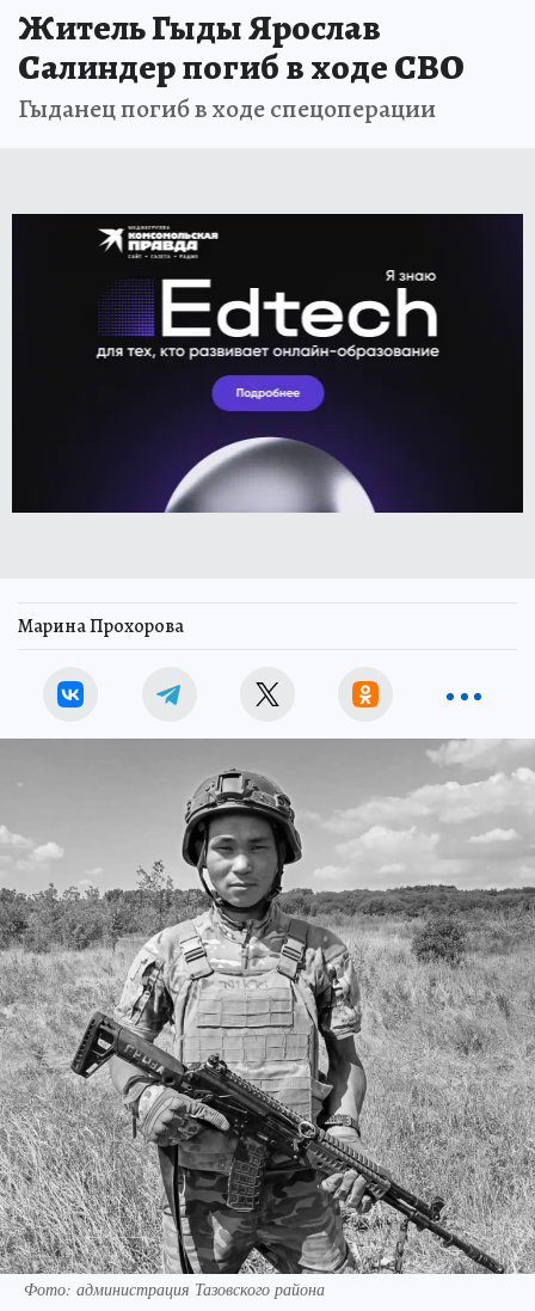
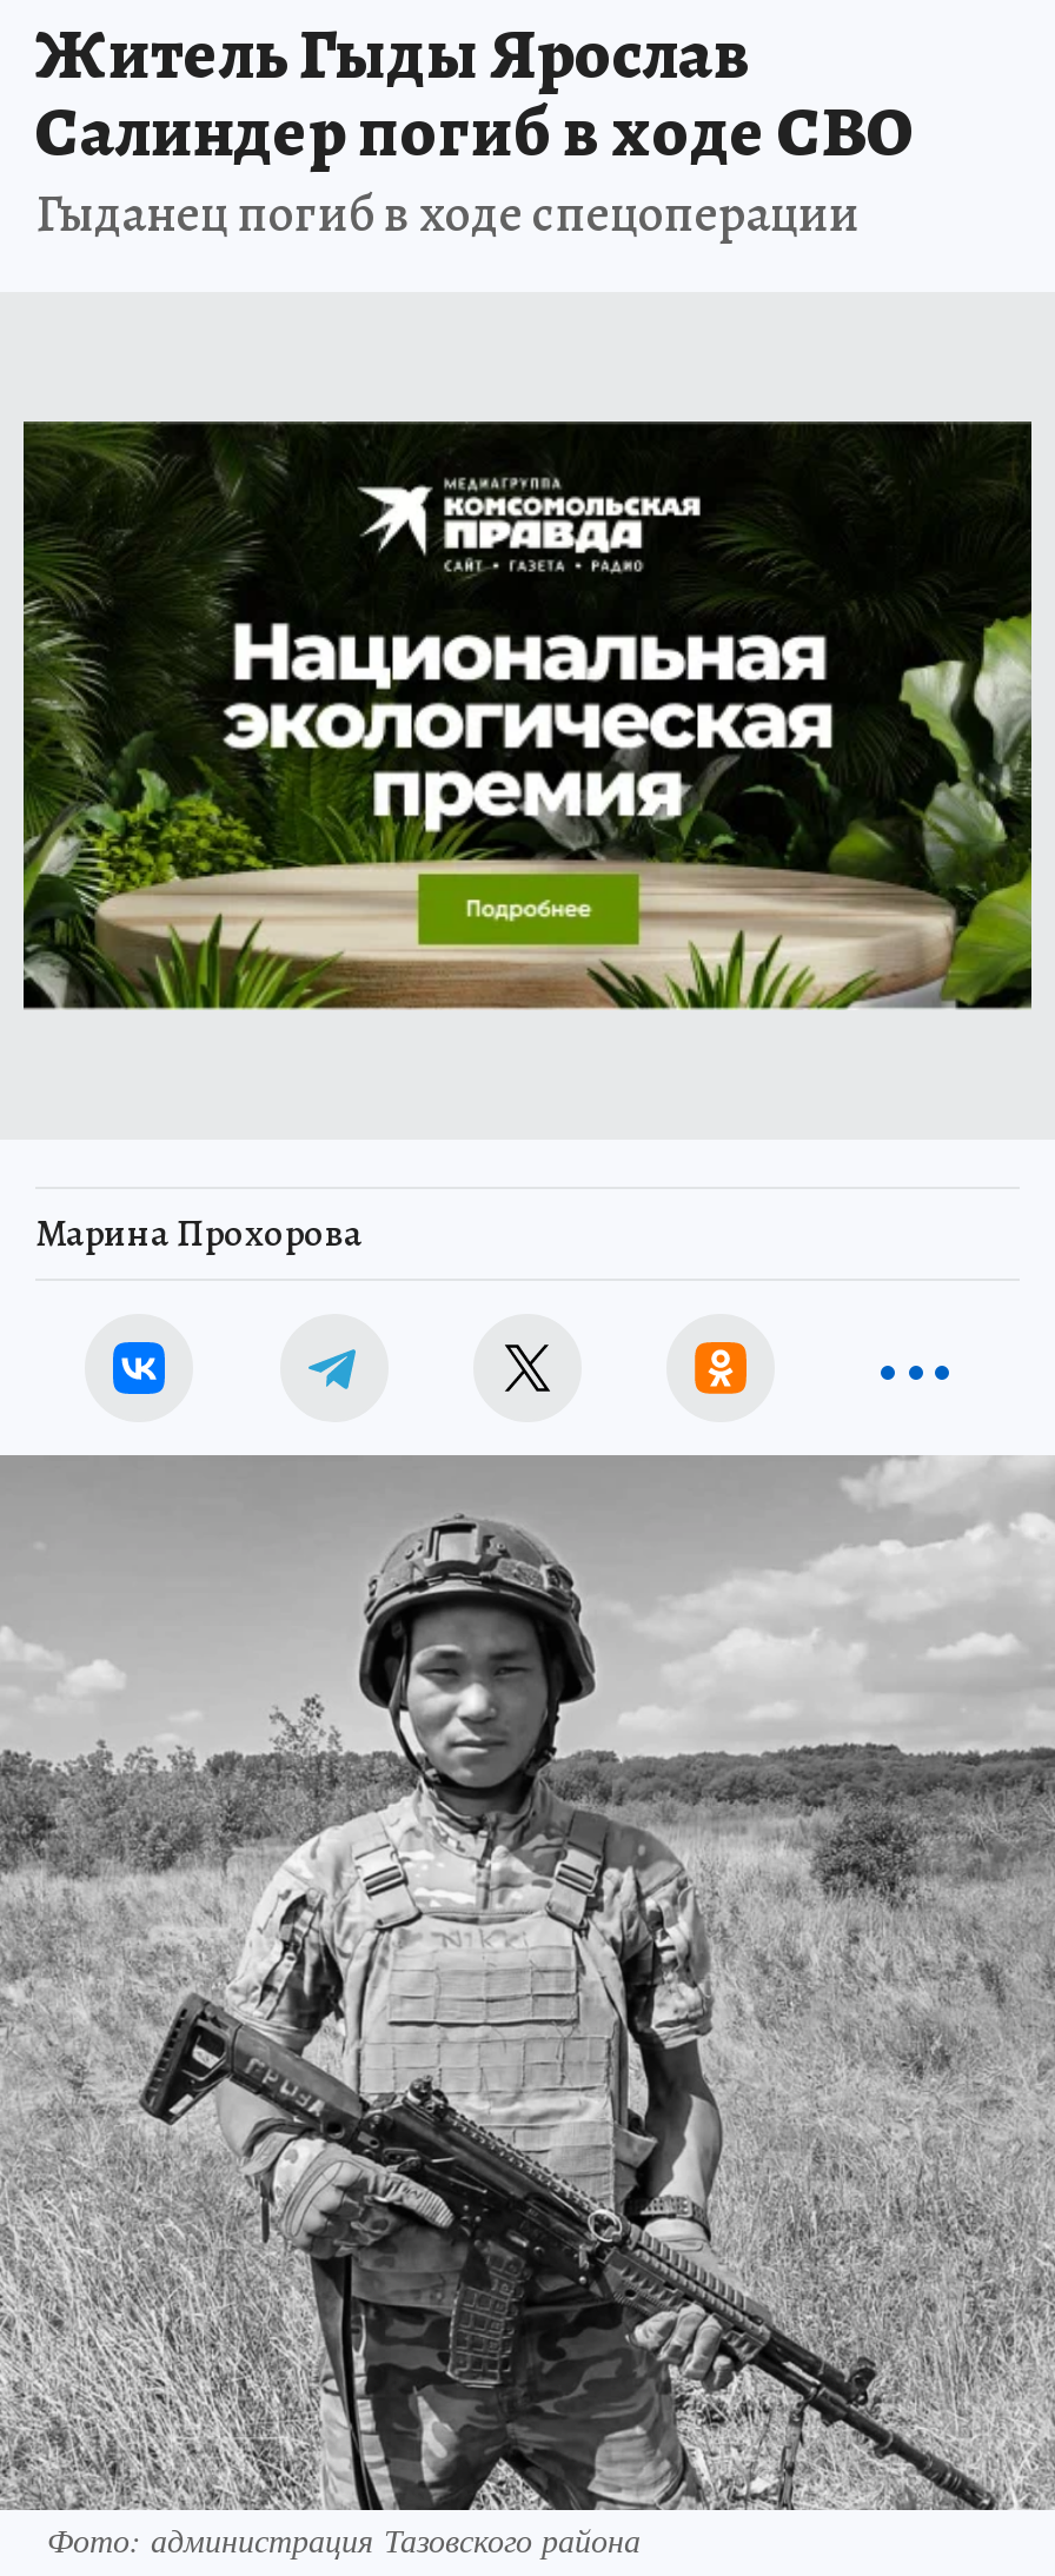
[11,214,524,514] [image] -> [21,421,1034,1013] [image]

